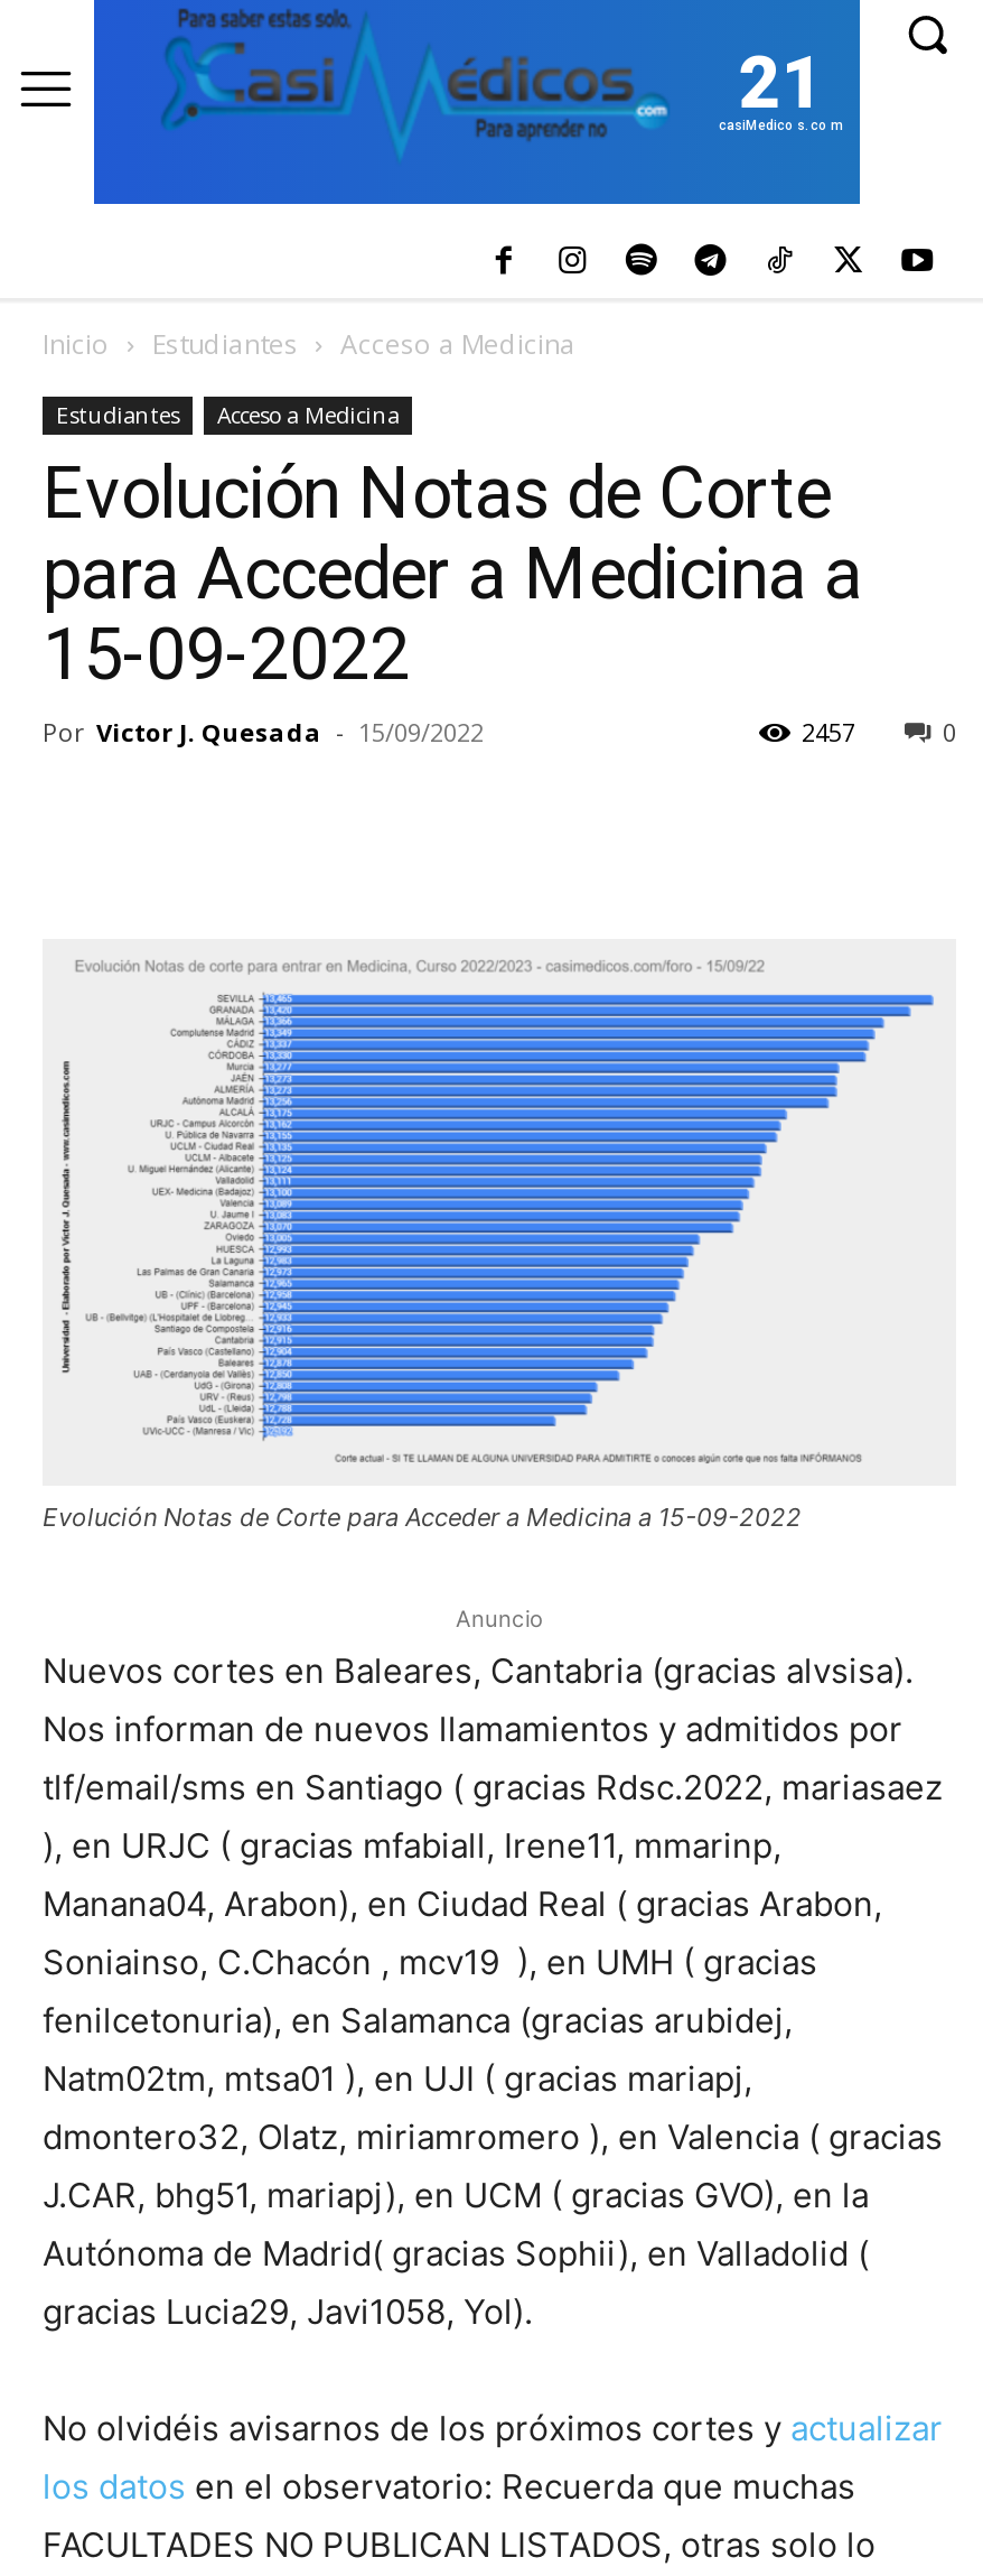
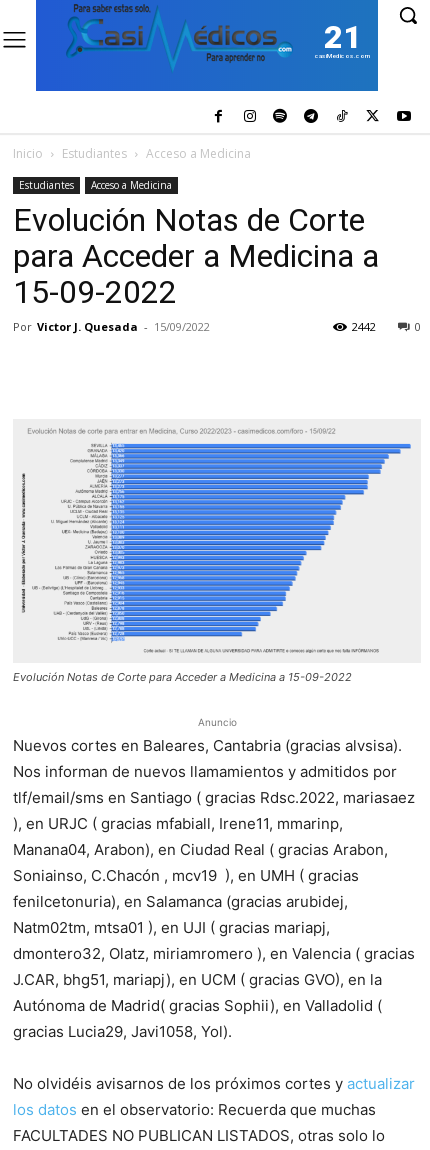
[802,714,855,748] 2457 -> [352,319,376,334] 2442

